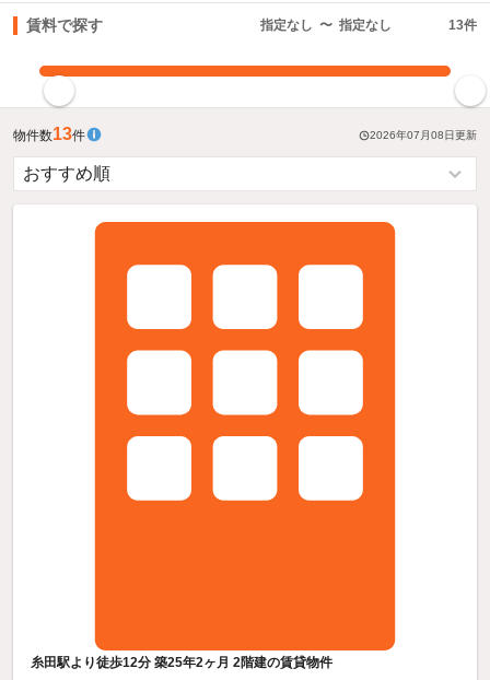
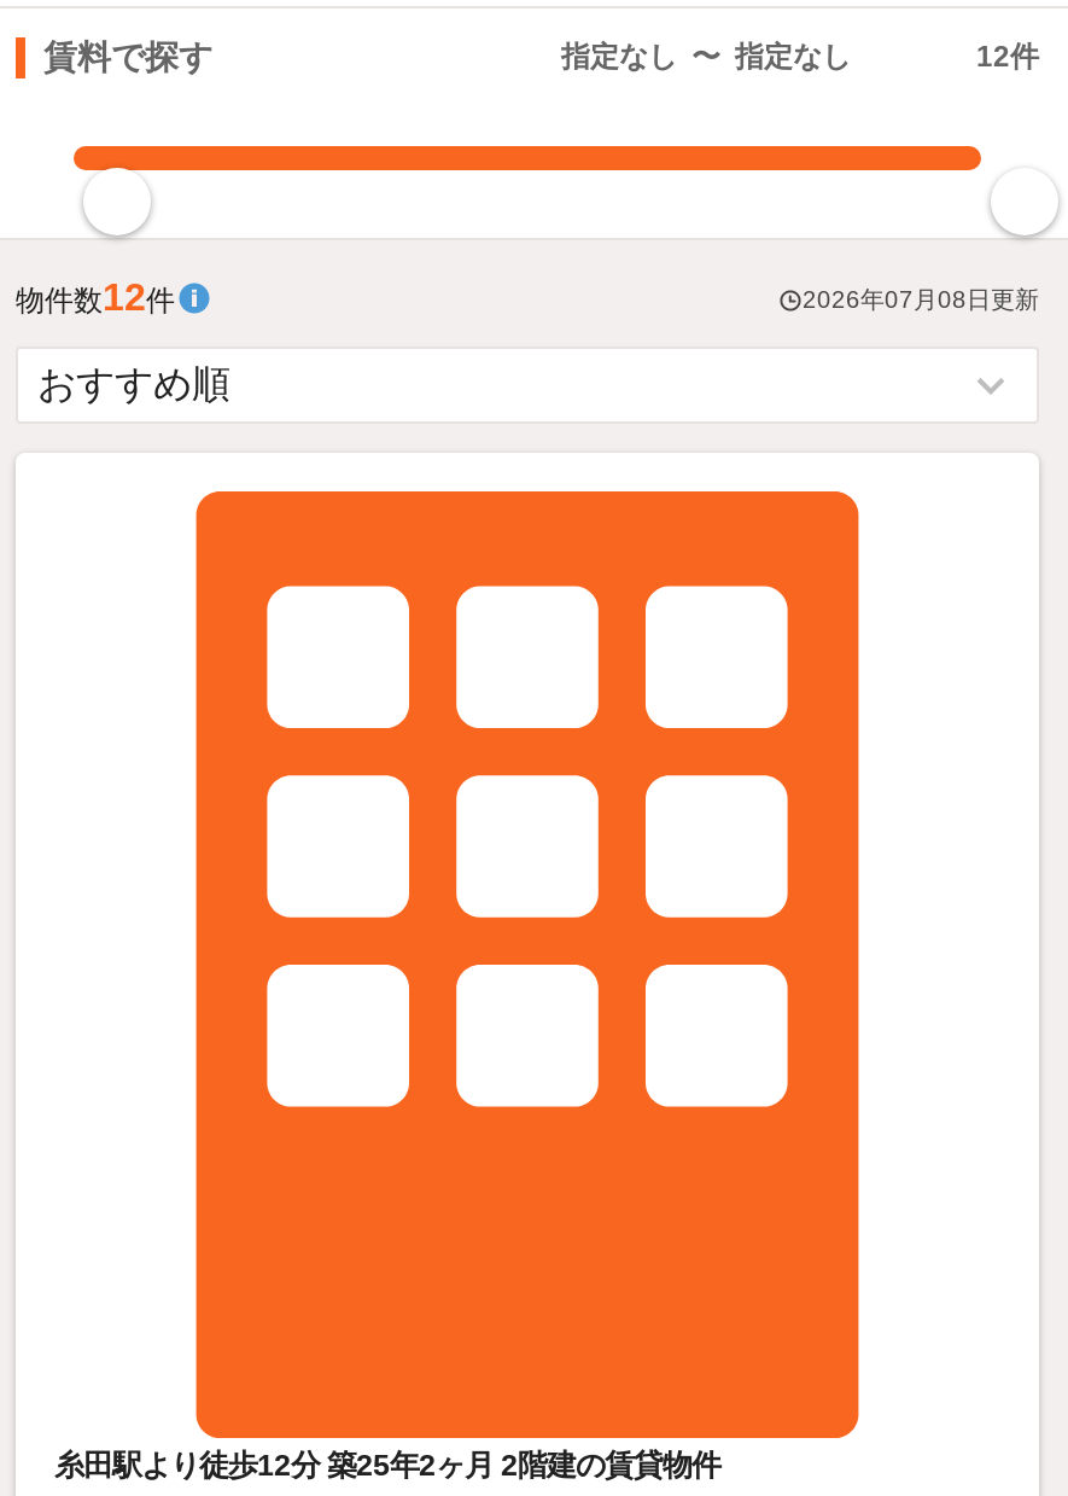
[448,17,477,33] 13件 -> [976,40,1039,74] 12件
[13,125,85,143] 物件数13件 -> [16,277,175,318] 物件数12件

